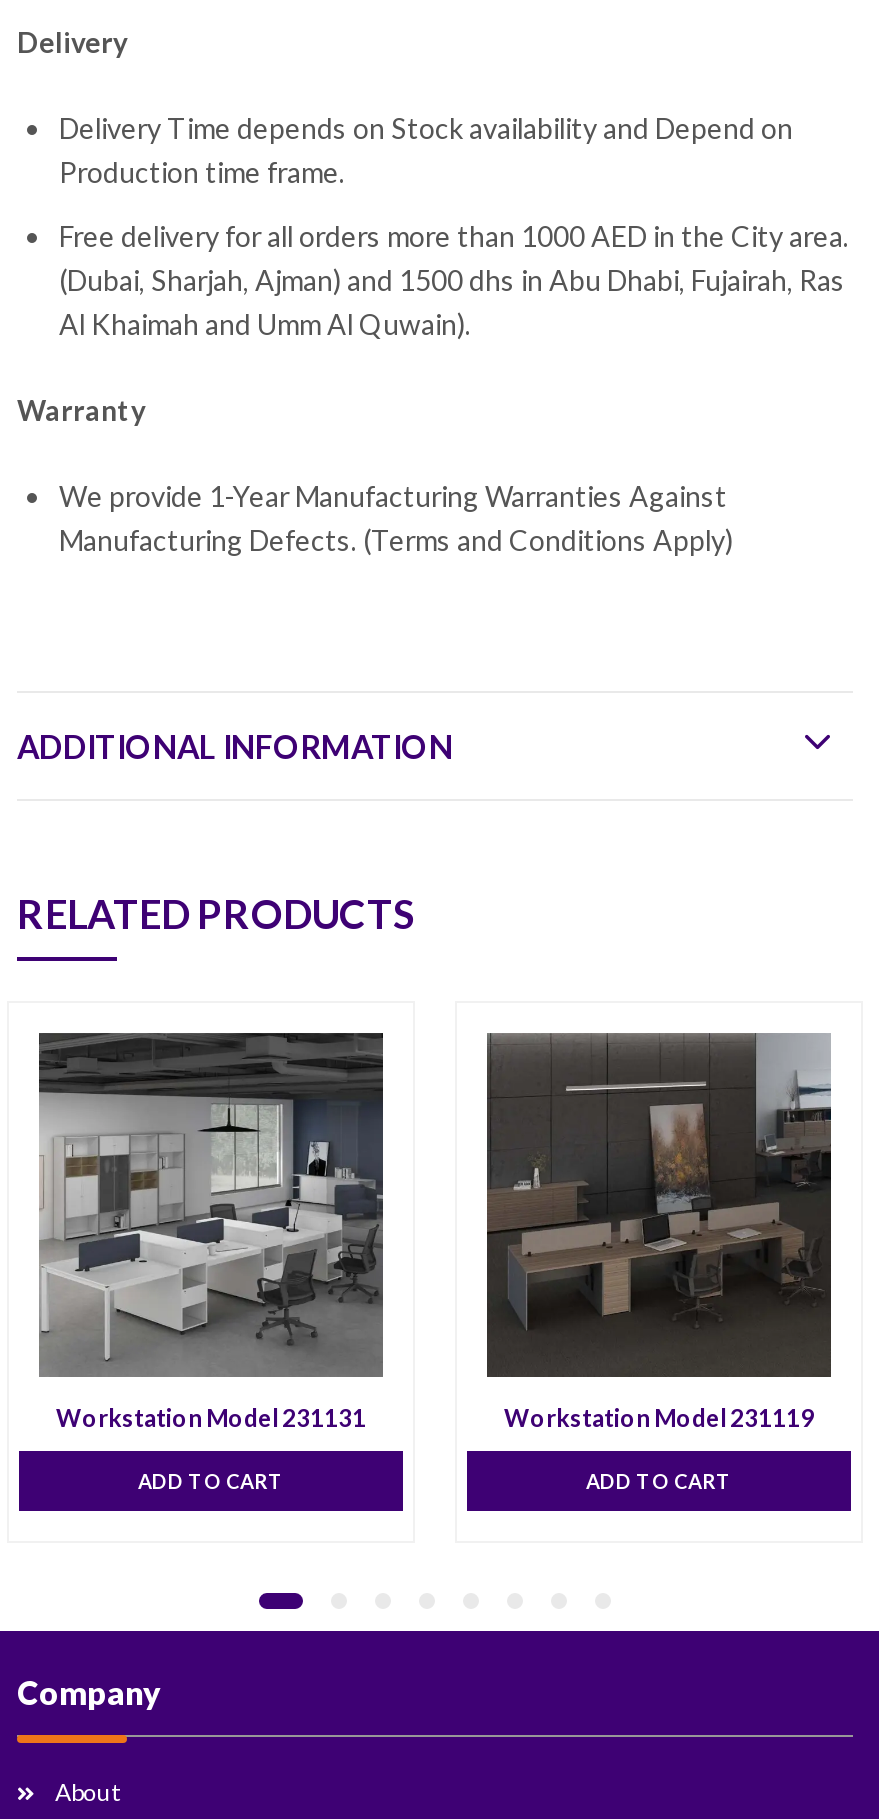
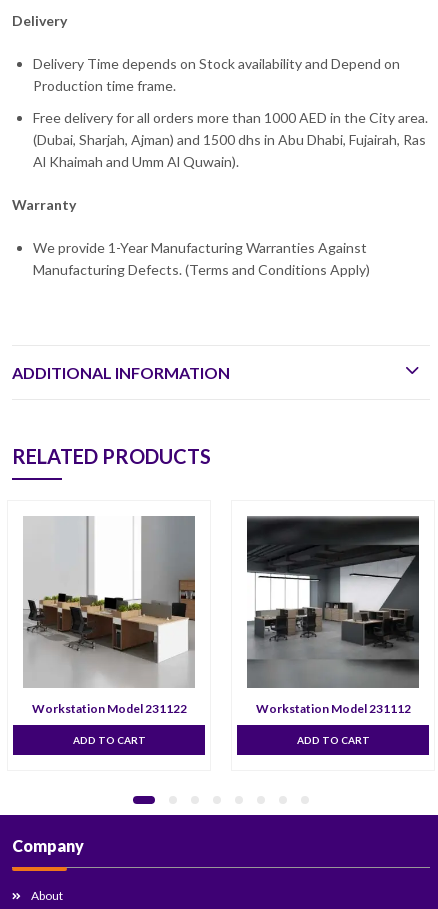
[39,1031,383,1432] [image] | Workstation Model 231131 -> [24,516,195,716] [image] | Workstation Model 231122
[485,1033,831,1432] [image] | Workstation Model 231119 -> [247,517,419,716] [image] | Workstation Model 231112

